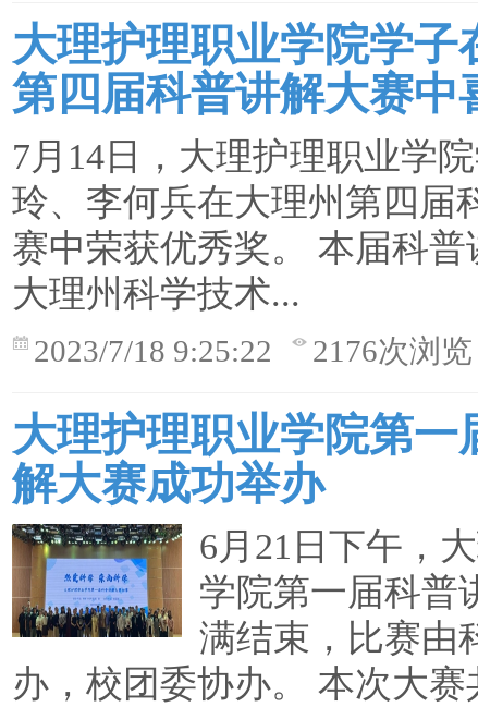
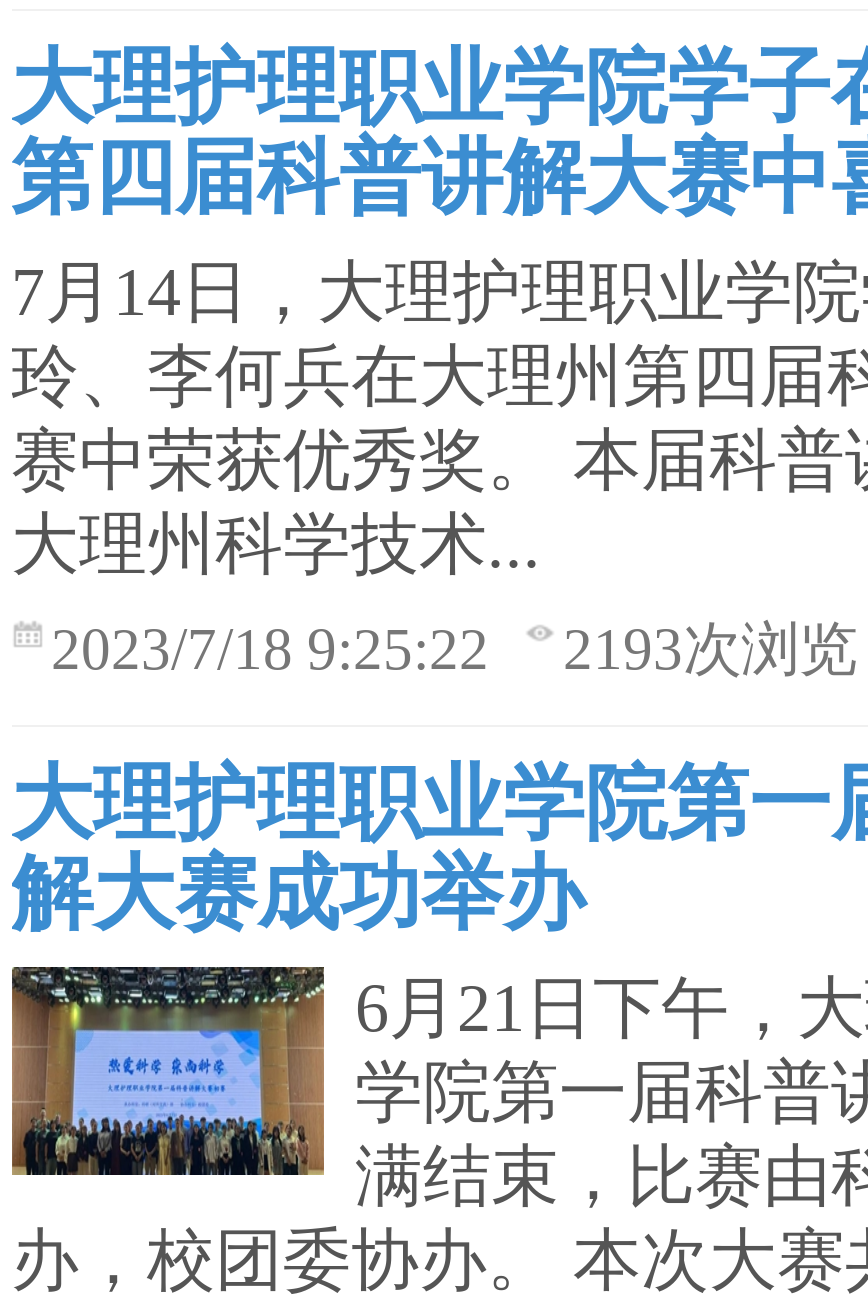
[33,333,472,368] 2023/7/18 9:25:22 2176次浏览 -> [51,617,857,681] 2023/7/18 9:25:22 2193次浏览

